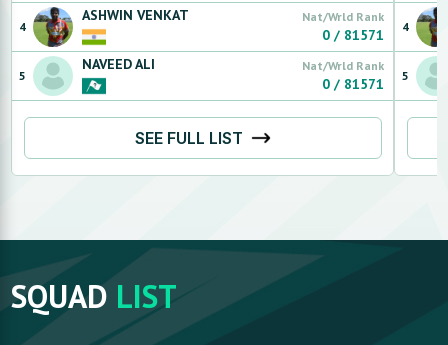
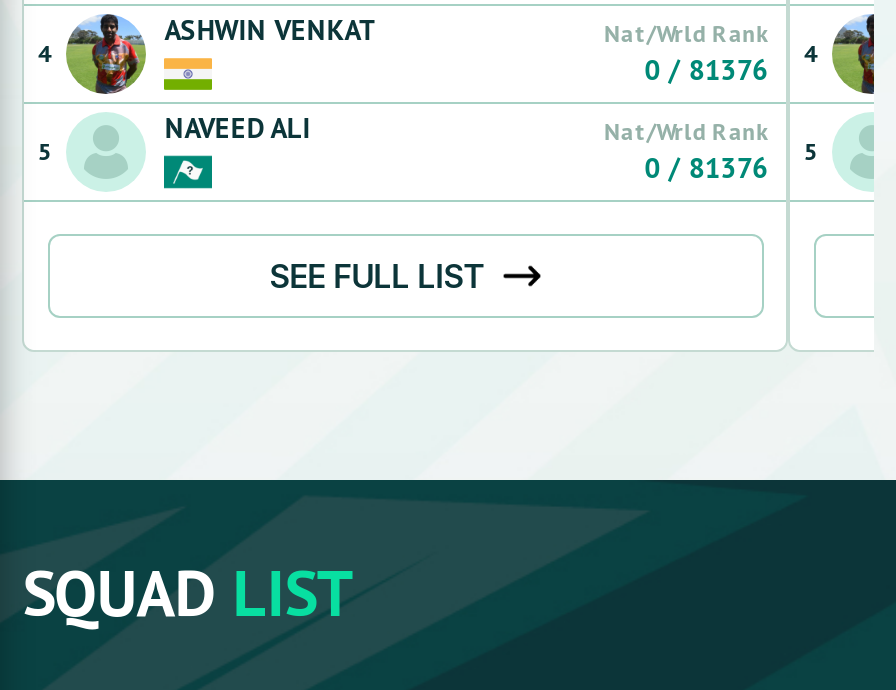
[322,19,409,44] 0 / 81571 4 -> [644,38,817,88] 0 / 81376 4
[322,68,409,93] 0 / 81571 5 -> [644,136,817,186] 0 / 81376 5

